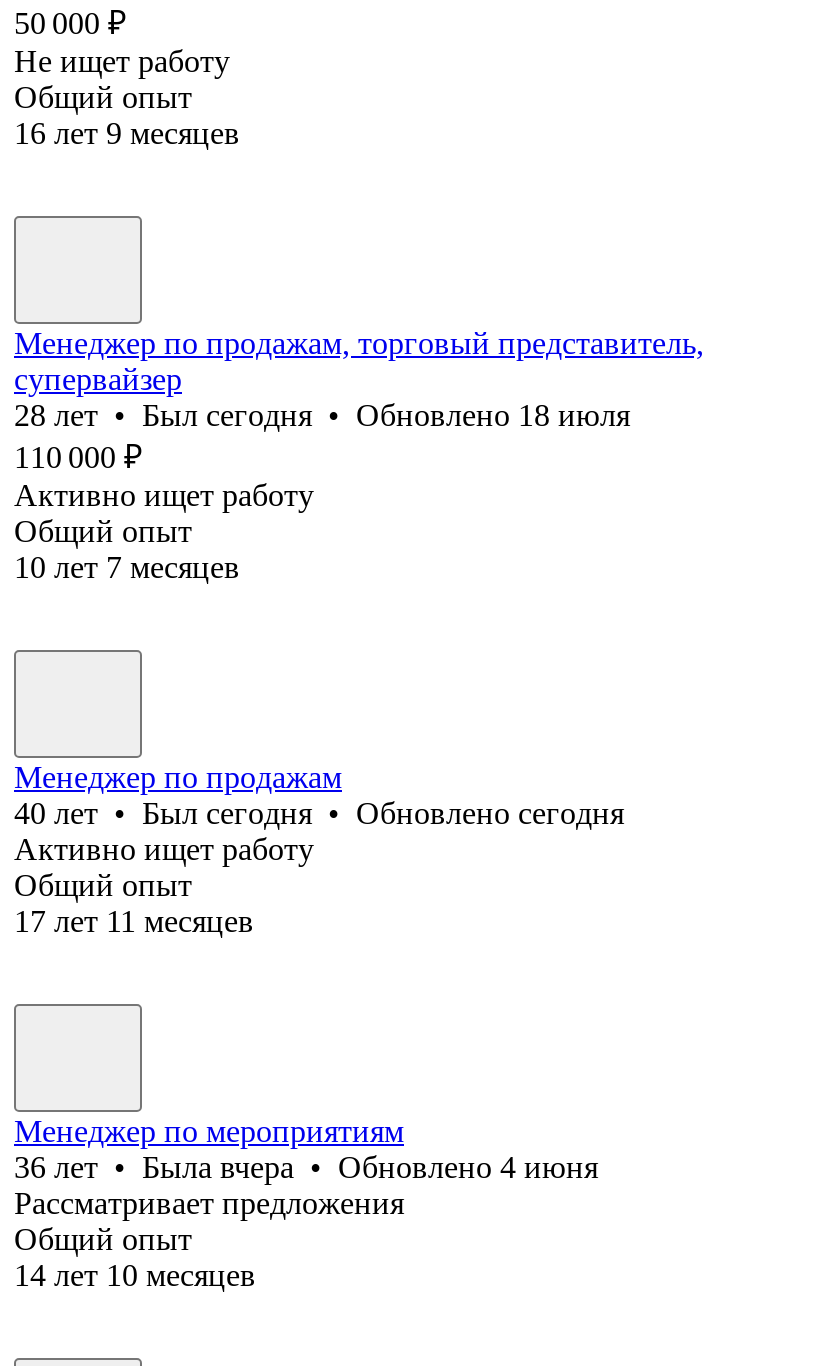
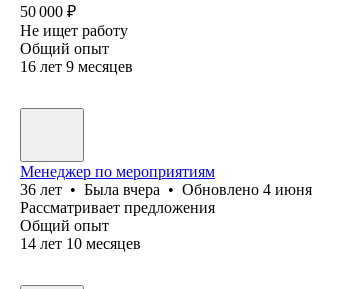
[14,326,704,584] Менеджер по продажам, торговый представитель, | супервайзер | 28 лет • Был сегодня • Обновлено 18 июля | 110 000 ₽ | Активно ищет работу | Общий опыт | 10 лет 7 месяцев -> none
[14,760,624,938] Менеджер по продажам | 40 лет • Был сегодня • Обновлено сегодня | Активно ищет работу | Общий опыт | 17 лет 11 месяцев -> none

